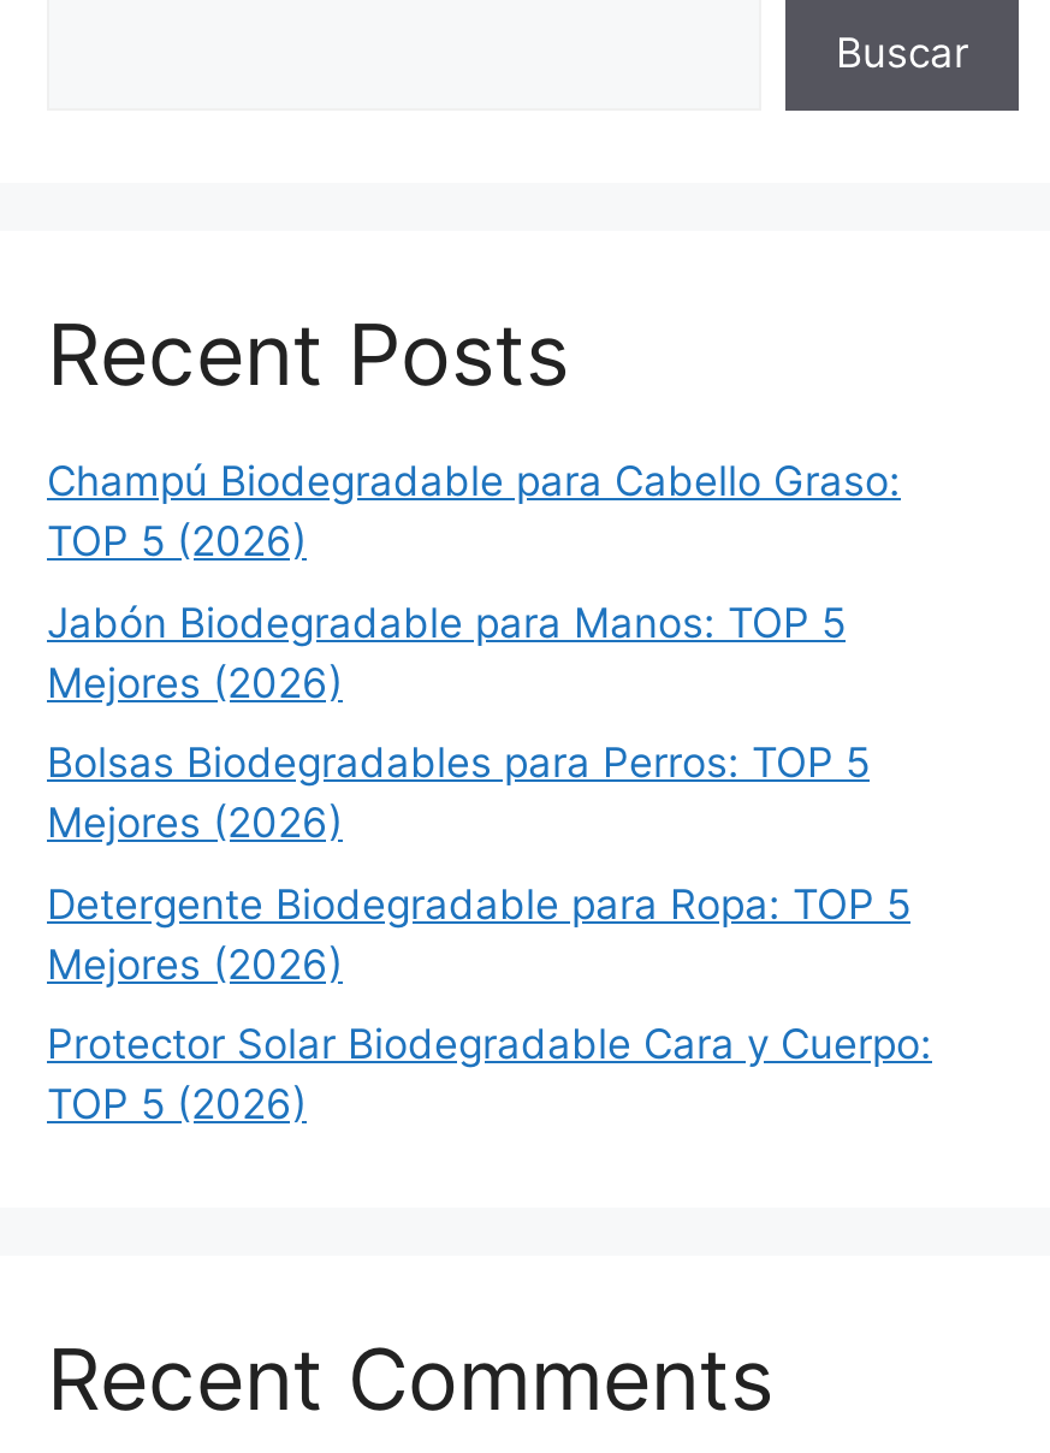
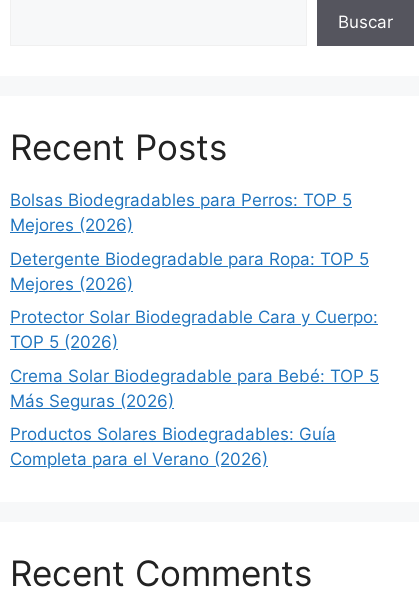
[47,457,901,706] Champú Biodegradable para Cabello Graso: | TOP 5 (2026) | Jabón Biodegradable para Manos: TOP 5 | Mejores (2026) -> none
moved [47,739,932,1128] -> [10,190,378,352]: Bolsas Biodegradables para Perros: TOP 5 | Mejores (2026) | Detergente Biodegradable para Ropa: TOP 5 | Mejores (2026) | Protector Solar Biodegradable Cara y Cuerpo: | TOP 5 (2026)
none -> [10,365,379,469] Crema Solar Biodegradable para Bebé: TOP 5 | Más Seguras (2026) | Productos Solares Biodegradables: Guía | Completa para el Verano (2026)

